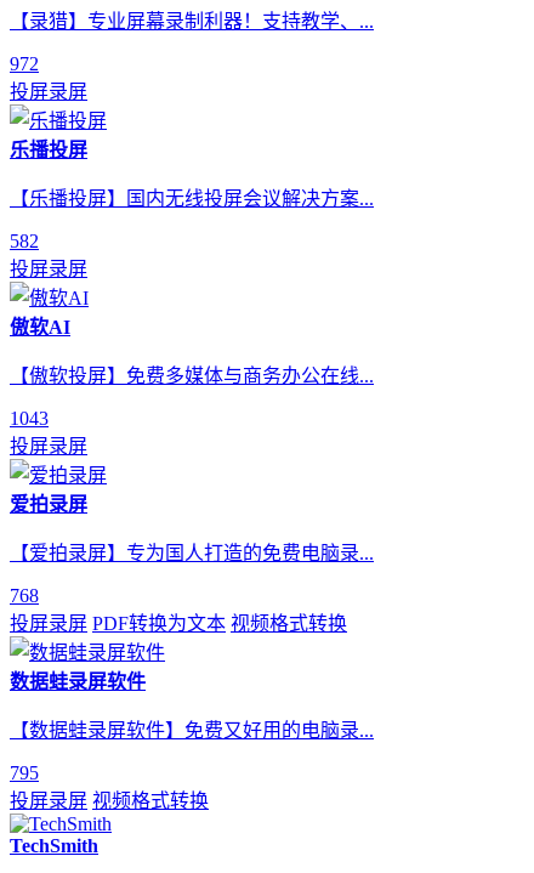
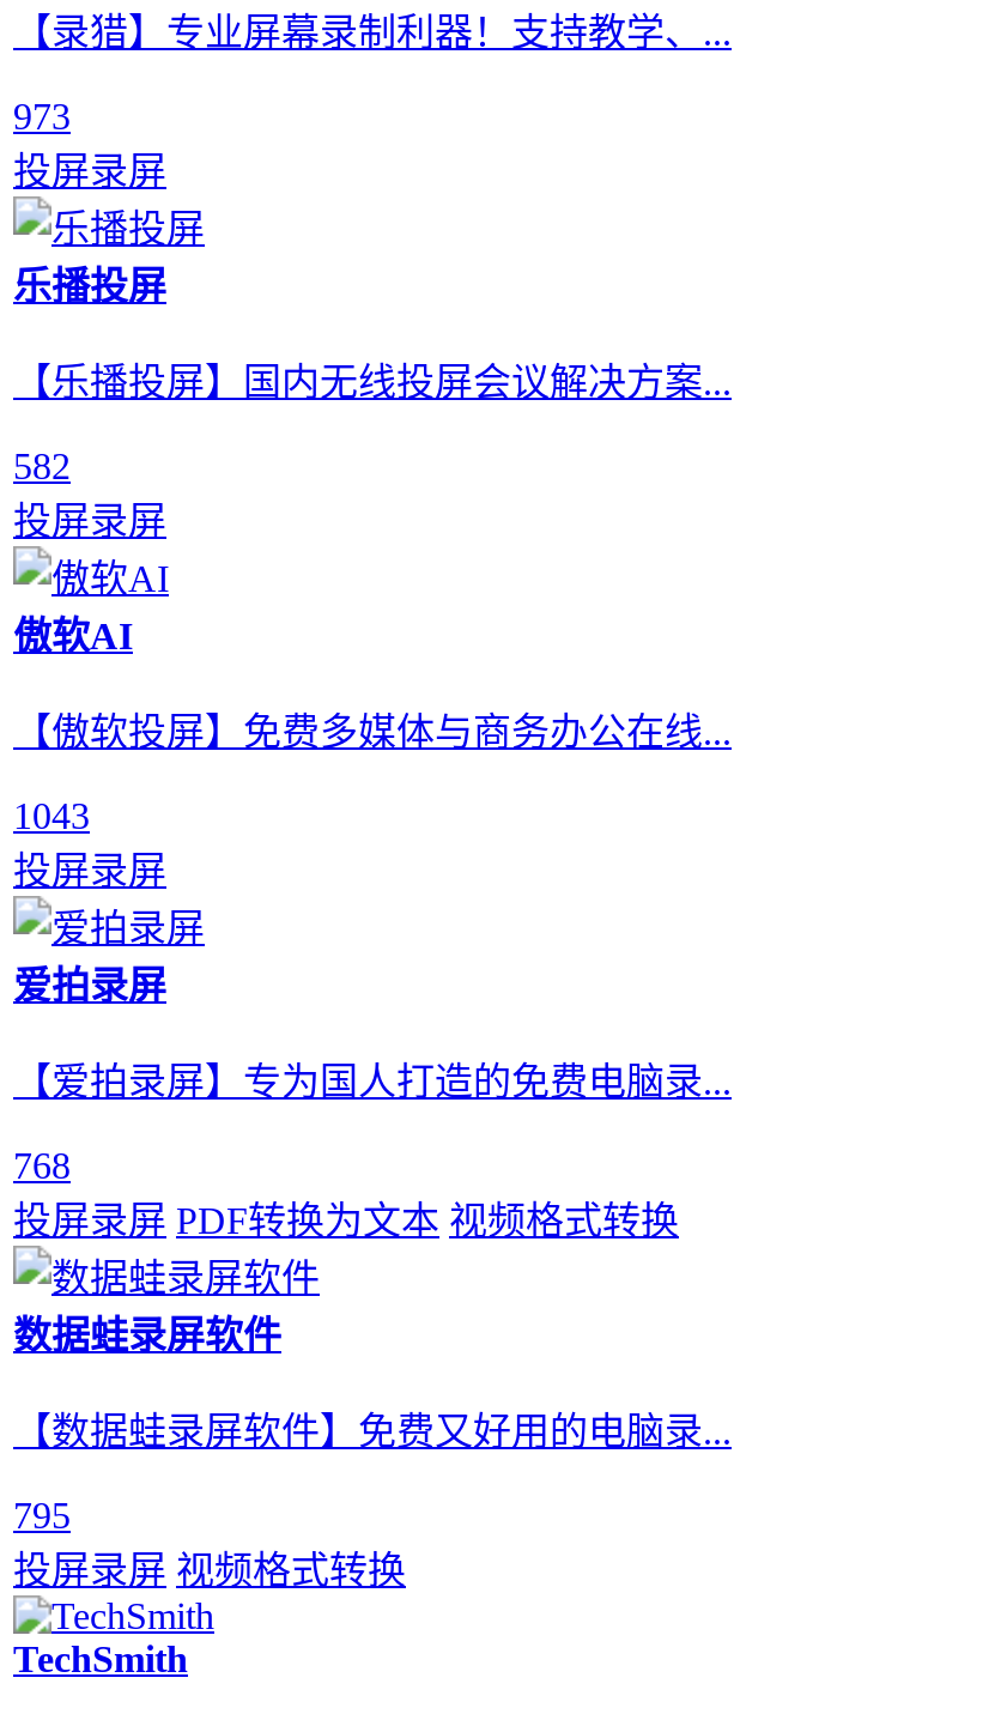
[10,54,39,74] 972 -> [13,97,71,137] 973

